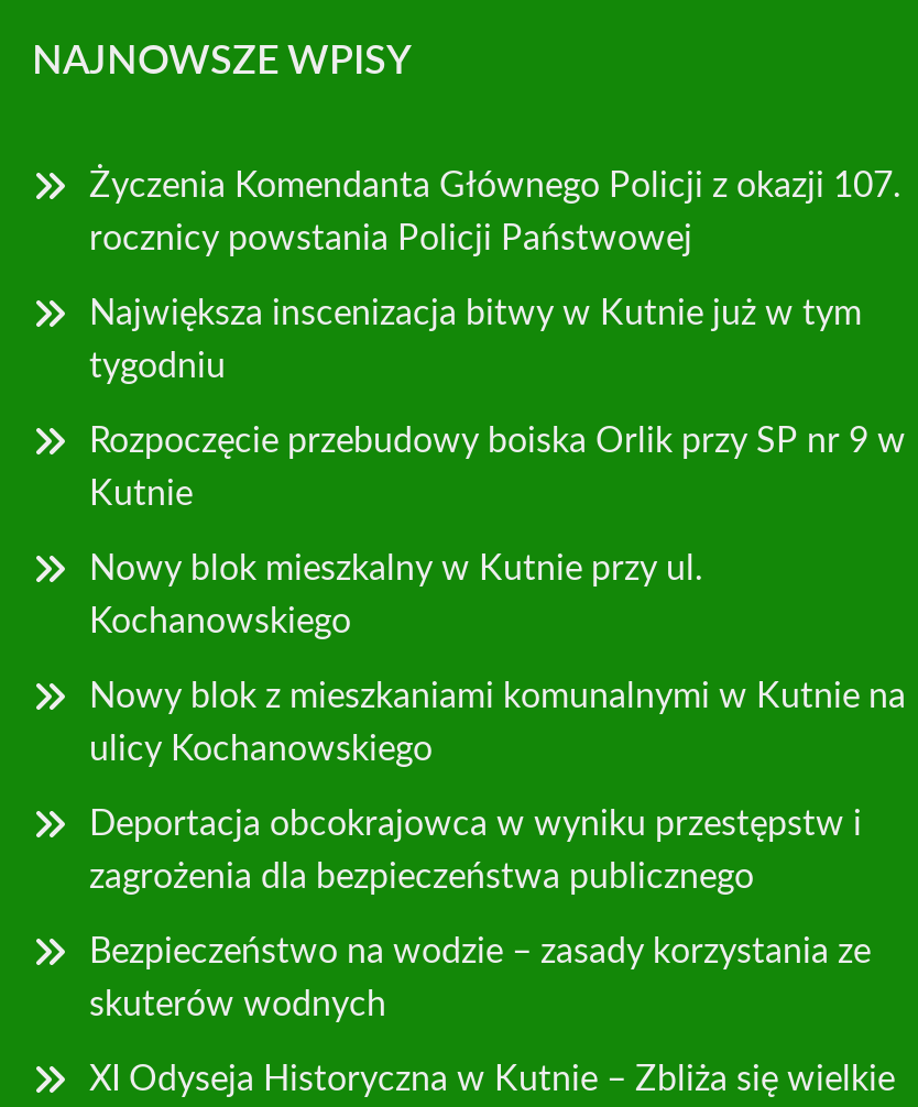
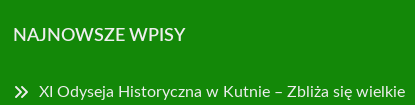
[89,168,906,1022] Życzenia Komendanta Głównego Policji z okazji 107. | rocznicy powstania Policji Państwowej | Największa inscenizacja bitwy w Kutnie już w tym | tygodniu | Rozpoczęcie przebudowy boiska Orlik przy SP nr 9 w | Kutnie | Nowy blok mieszkalny w Kutnie przy ul. | Kochanowskiego | Nowy blok z mieszkaniami komunalnymi w Kutnie na | ulicy Kochanowskiego | Deportacja obcokrajowca w wyniku przestępstw i | zagrożenia dla bezpieczeństwa publicznego | Bezpieczeństwo na wodzie – zasady korzystania ze | skuterów wodnych -> none

